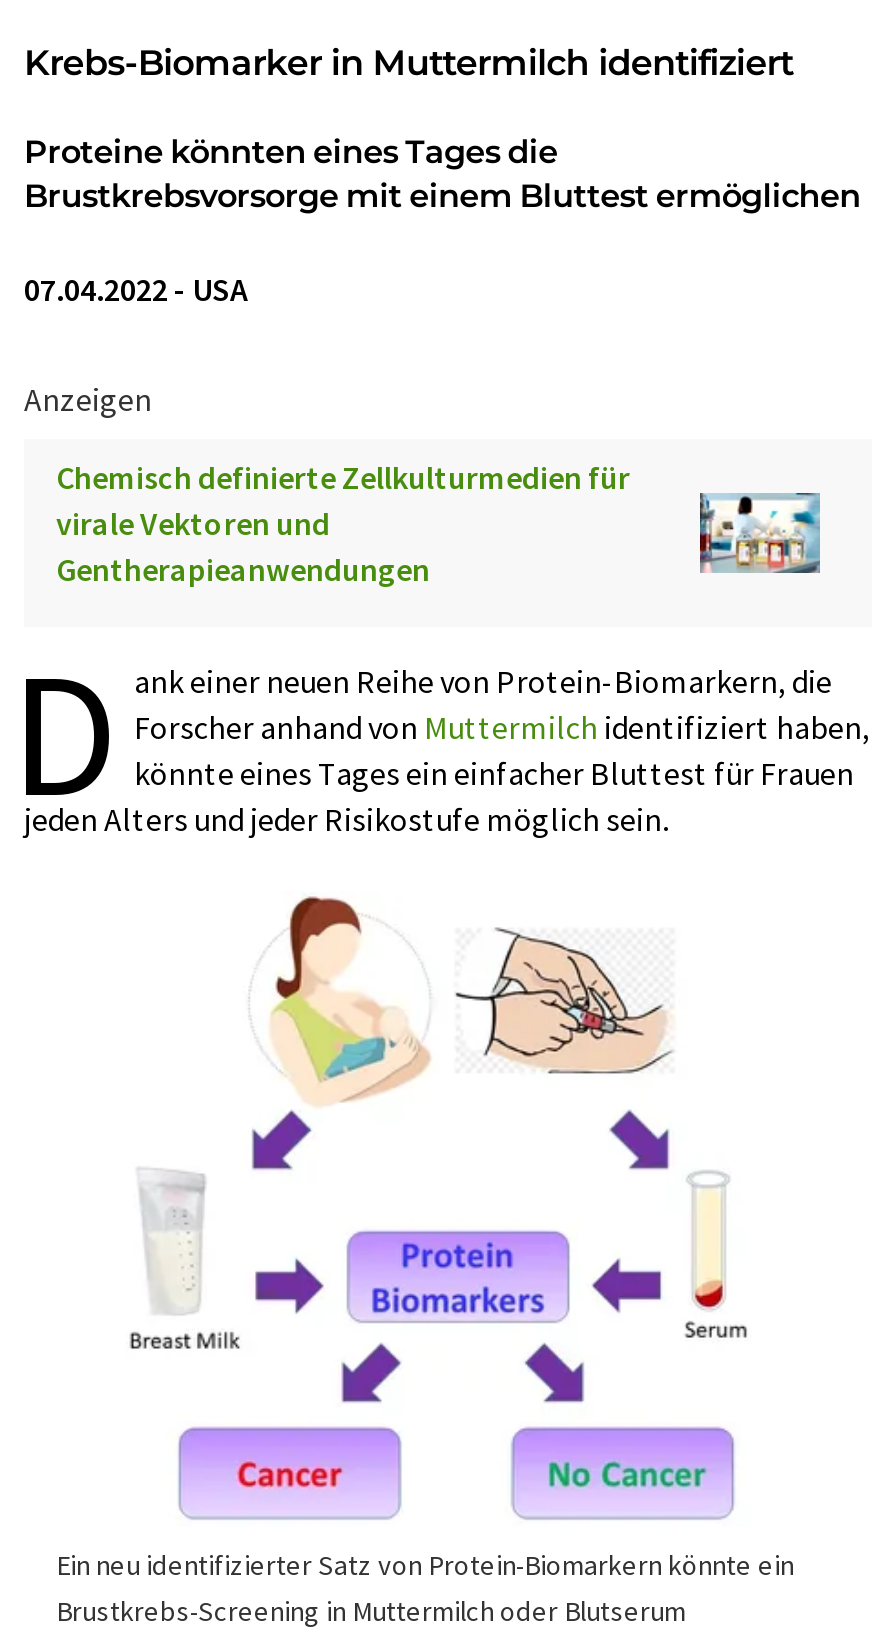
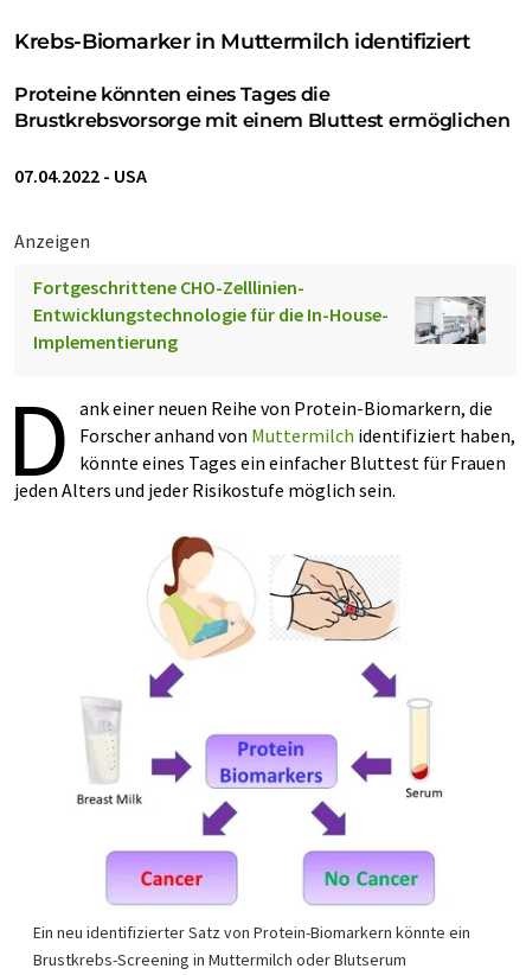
[56,457,820,589] [image] | Chemisch definierte Zellkulturmedien für | virale Vektoren und | Gentherapieanwendungen -> [33,275,487,353] [image] | Fortgeschrittene CHO-Zelllinien- | Entwicklungstechnologie für die In-House- | Implementierung

